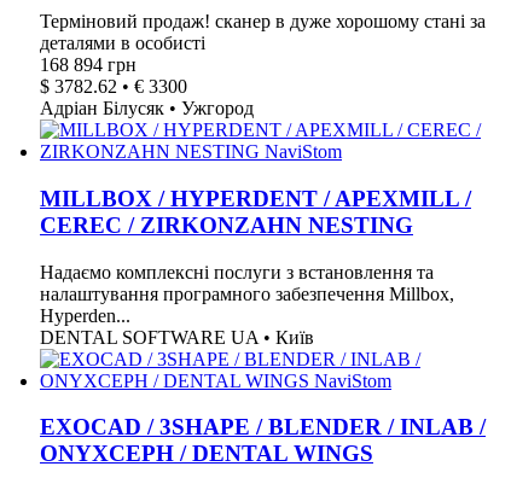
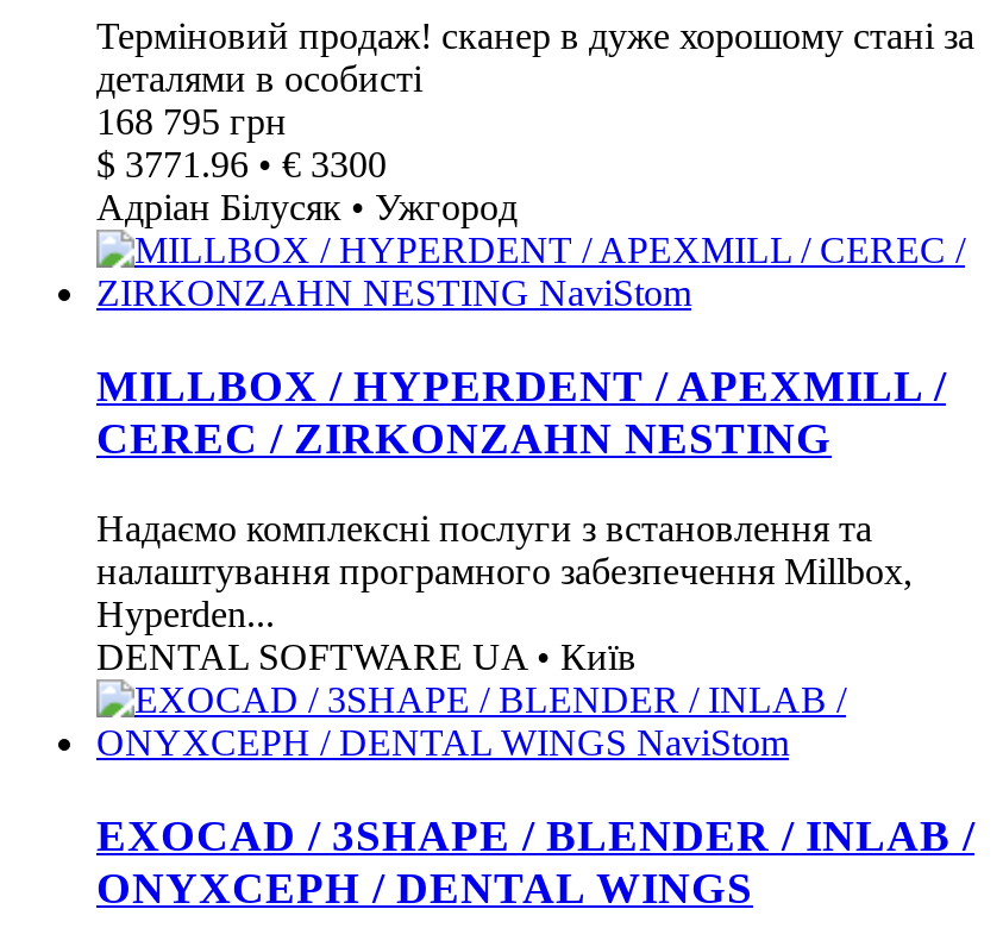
[40,55,137,75] 168 894 грн -> [96,101,287,141] 168 795 грн
[40,76,187,97] $ 3782.62 • € 3300 -> [96,143,387,184] $ 3771.96 • € 3300

